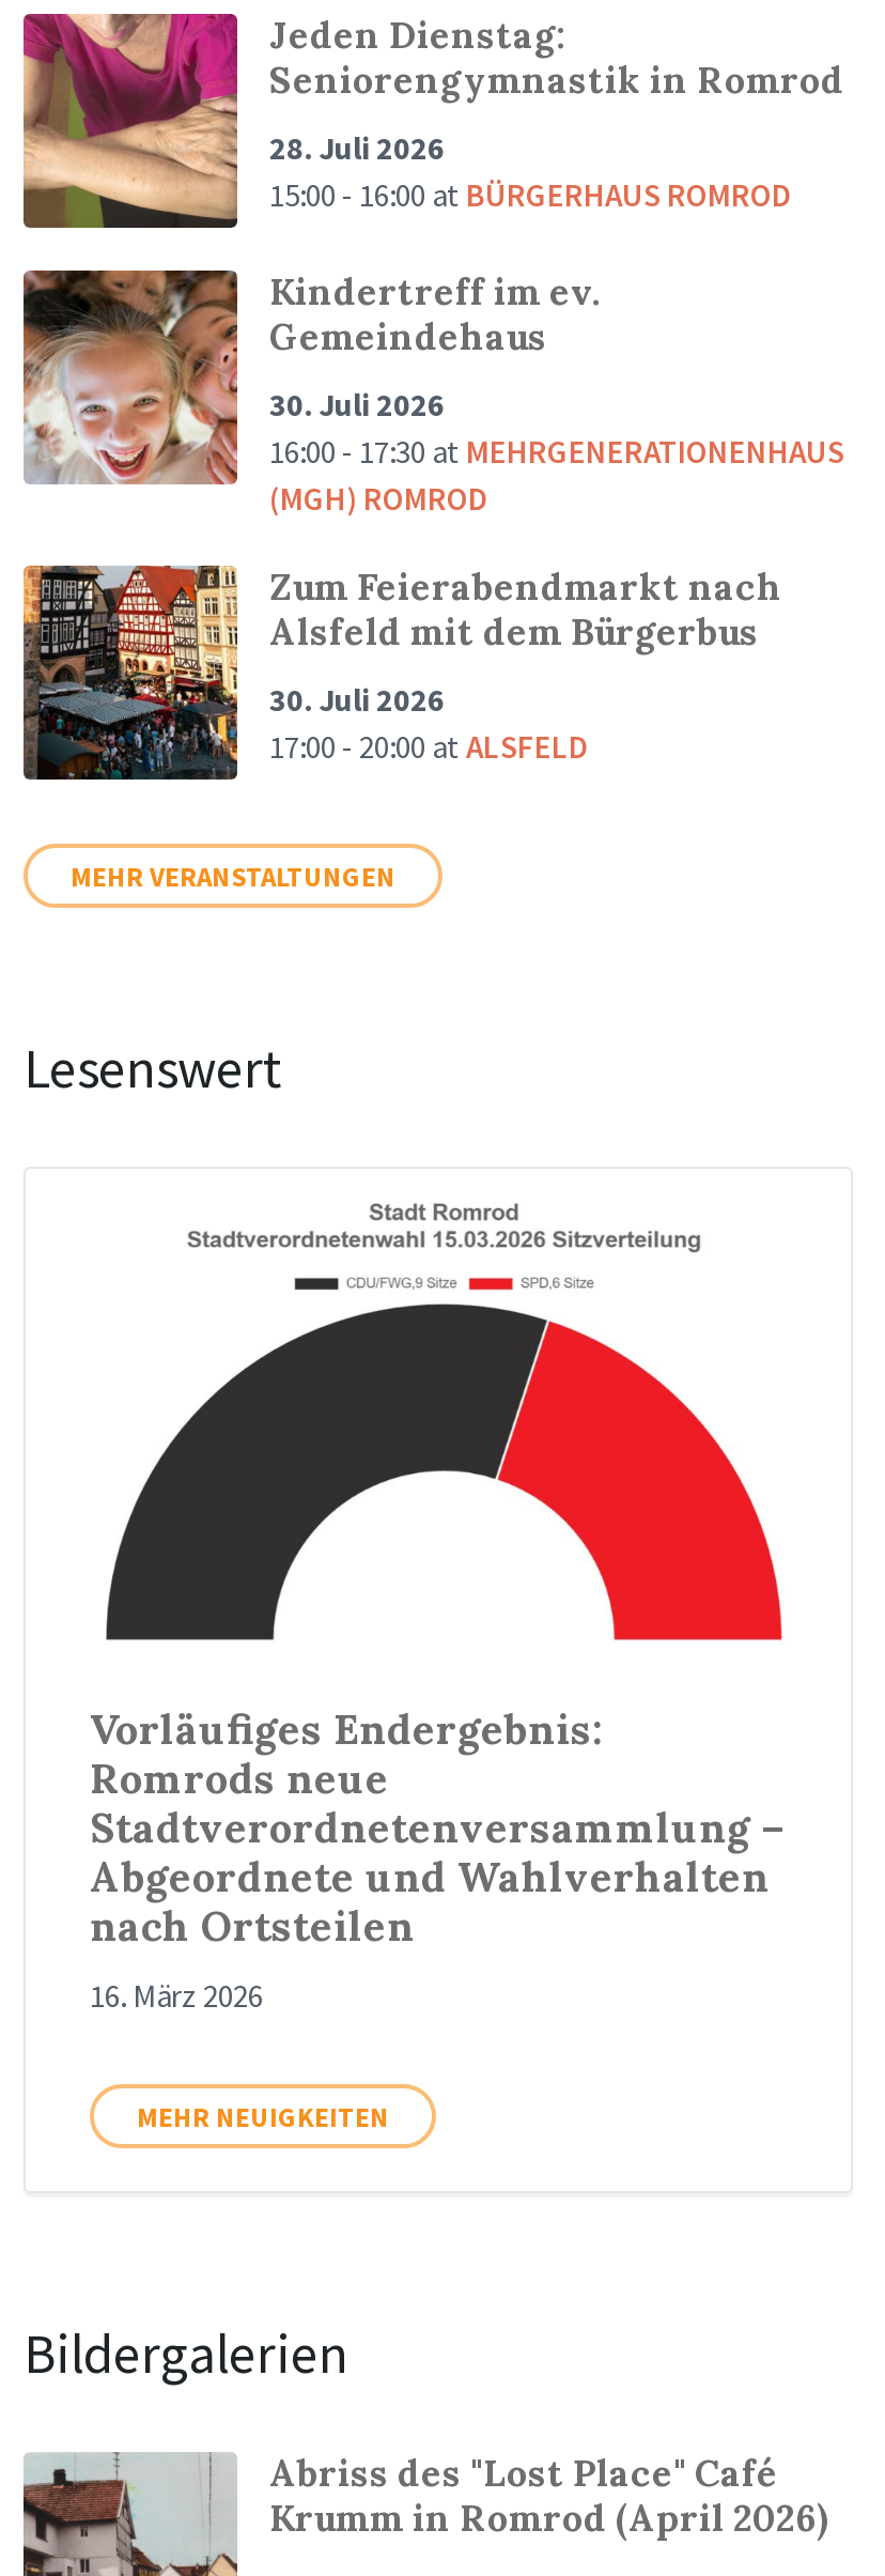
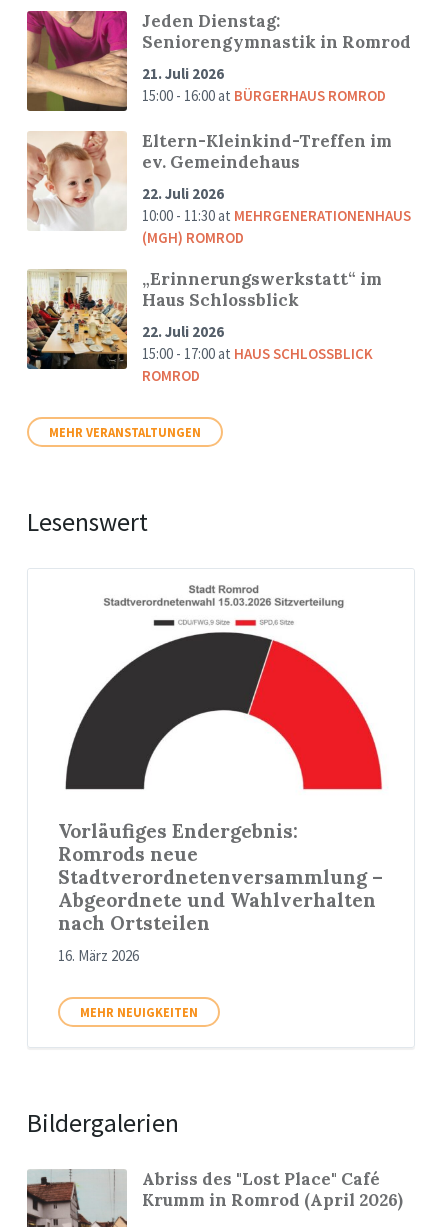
[269,126,445,167] 28. Juli 2026 -> [142,64,224,83] 21. Juli 2026
[21,268,601,484] [image] | Kindertreff im ev. | Gemeindehaus -> [26,130,392,230] [image] | Eltern-Kleinkind-Treffen im | ev. Gemeindehaus
[269,383,844,471] 30. Juli 2026 | 16:00 - 17:30 at MEHRGENERATIONENHAUS -> [142,184,411,225] 22. Juli 2026 | 10:00 - 11:30 at MEHRGENERATIONENHAUS
[24,563,782,782] [image] | Zum Feierabendmarkt nach | Alsfeld mit dem Bürgerbus -> [27,268,382,370] [image] | „Erinnerungswerkstatt“ im | Haus Schlossblick
[269,678,588,766] 30. Juli 2026 | 17:00 - 20:00 at ALSFELD -> [142,322,373,385] 22. Juli 2026 | 15:00 - 17:00 at HAUS SCHLOSSBLICK | ROMROD

